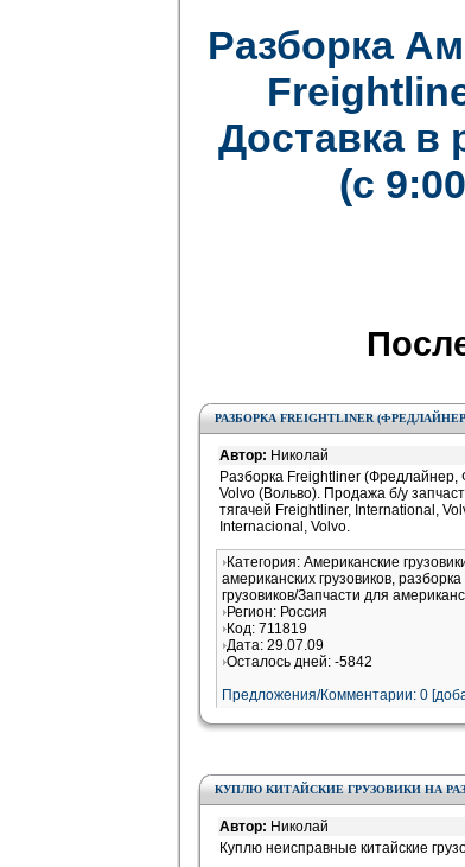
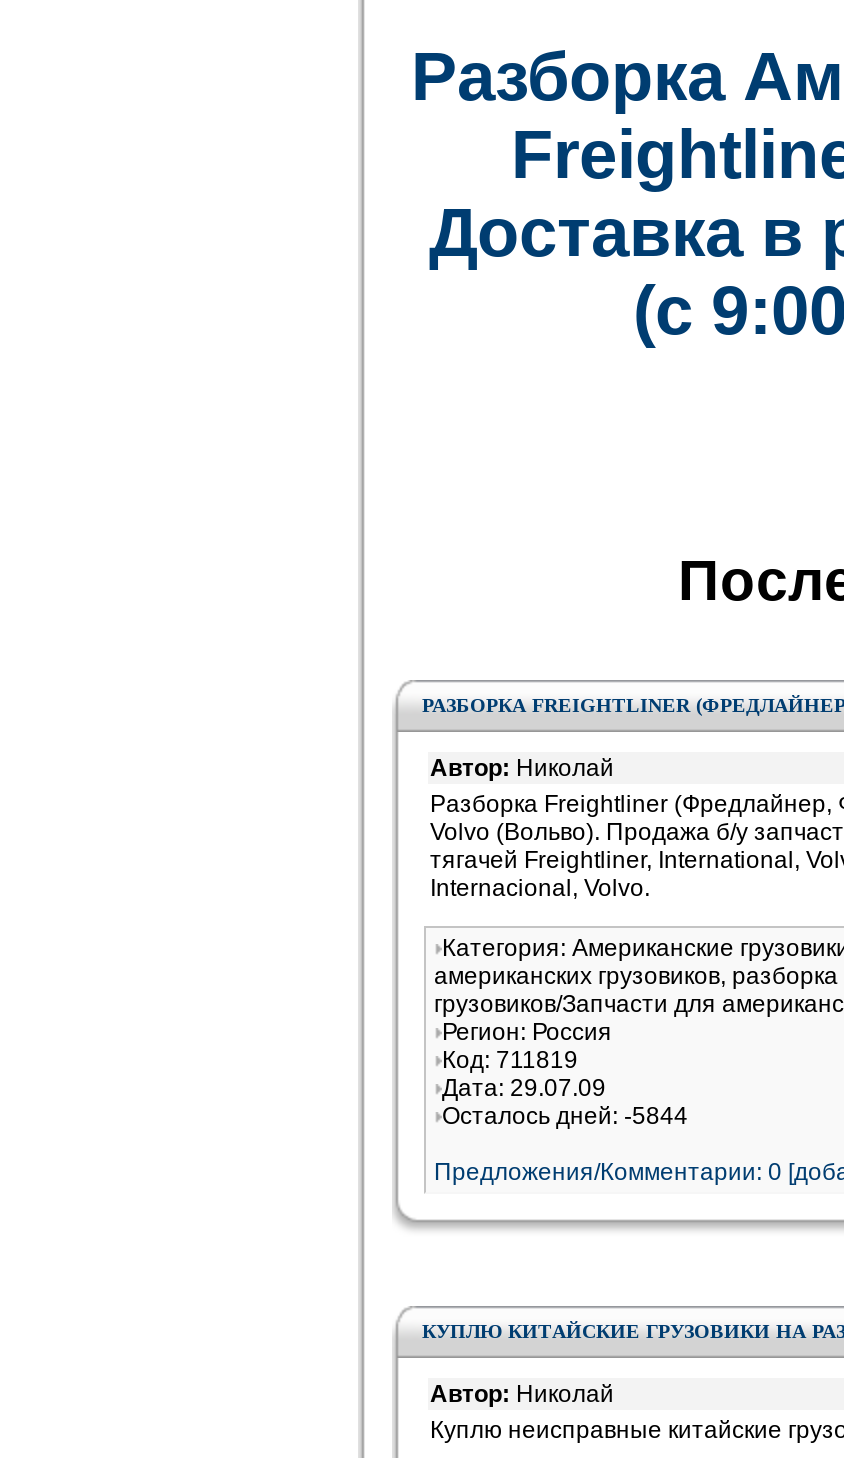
[227,654,372,670] Осталось дней: -5842 -> [442,1102,688,1130] Осталось дней: -5844

